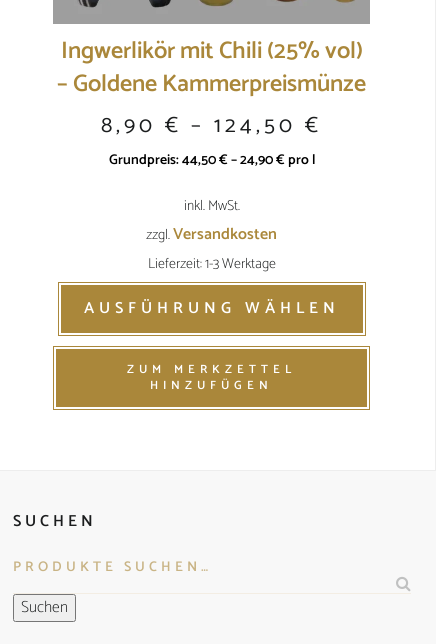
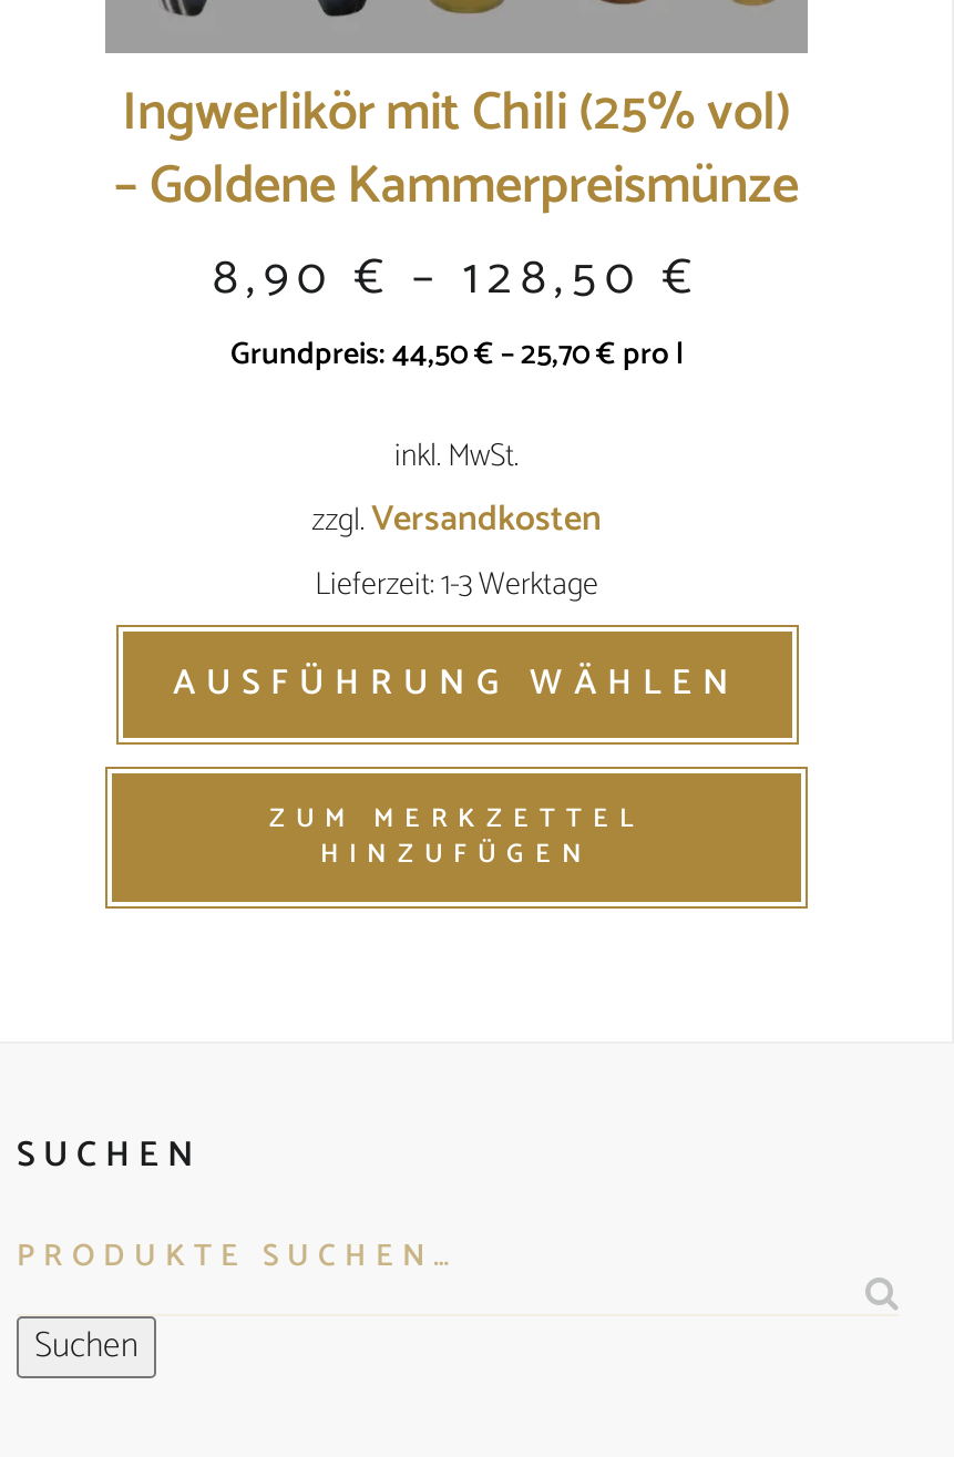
[101,108,322,144] 8,90 €– 124,50 € -> [213,239,700,318] 8,90 €– 128,50 €
[108,149,314,172] Grundpreis:44,50€–24,90€pro l -> [230,330,683,380] Grundpreis:44,50€–25,70€pro l

